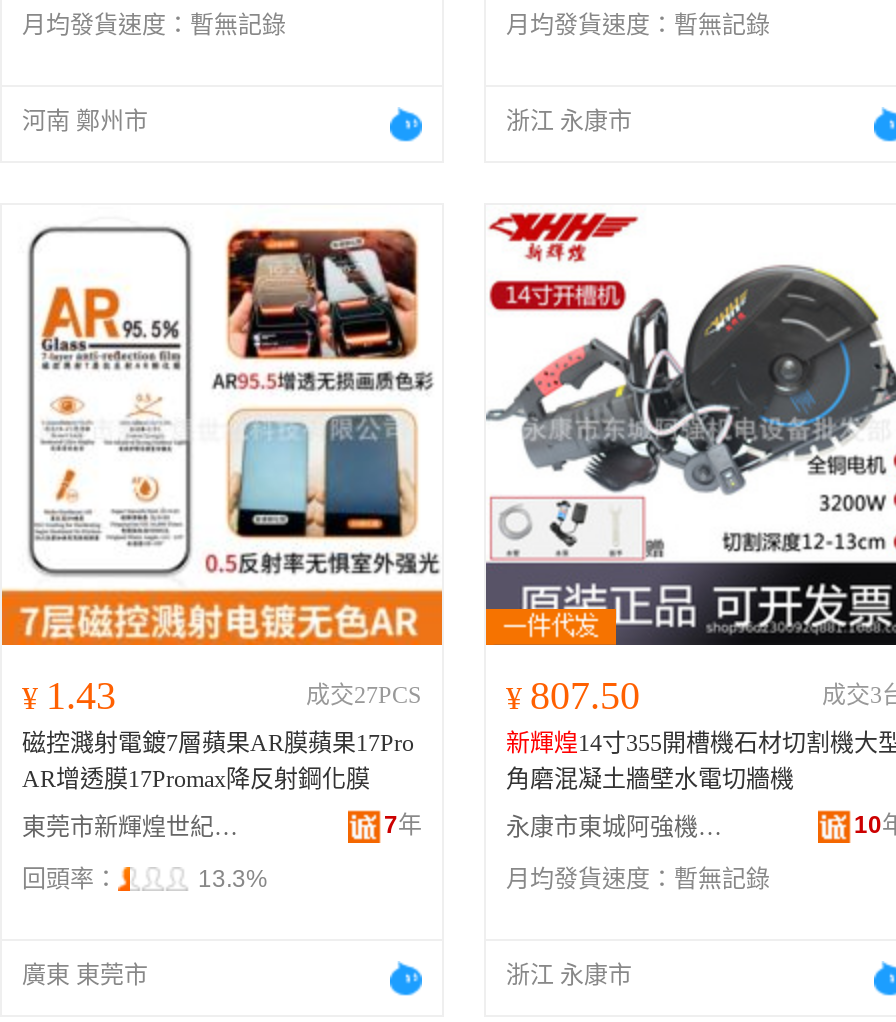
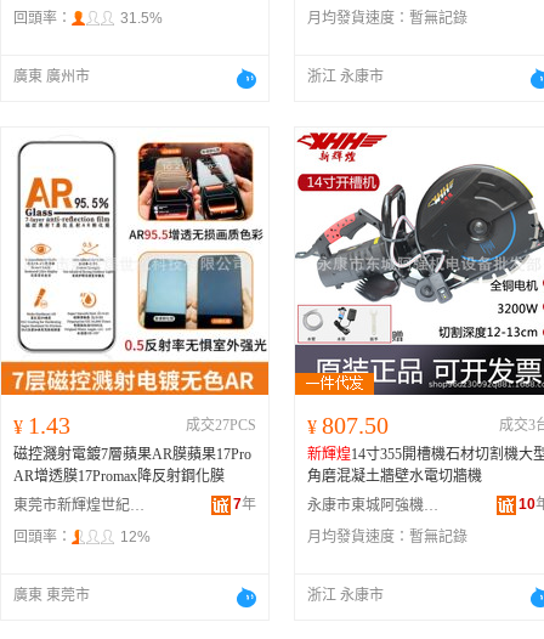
[22,11,286,39] 月均發貨速度：暫無記錄 -> [13,10,163,27] 回頭率： | 31.5%
[22,107,148,135] 河南 鄭州市 -> [13,68,90,85] 廣東 廣州市
[198,865,268,893] 13.3% -> [120,528,151,545] 12%

